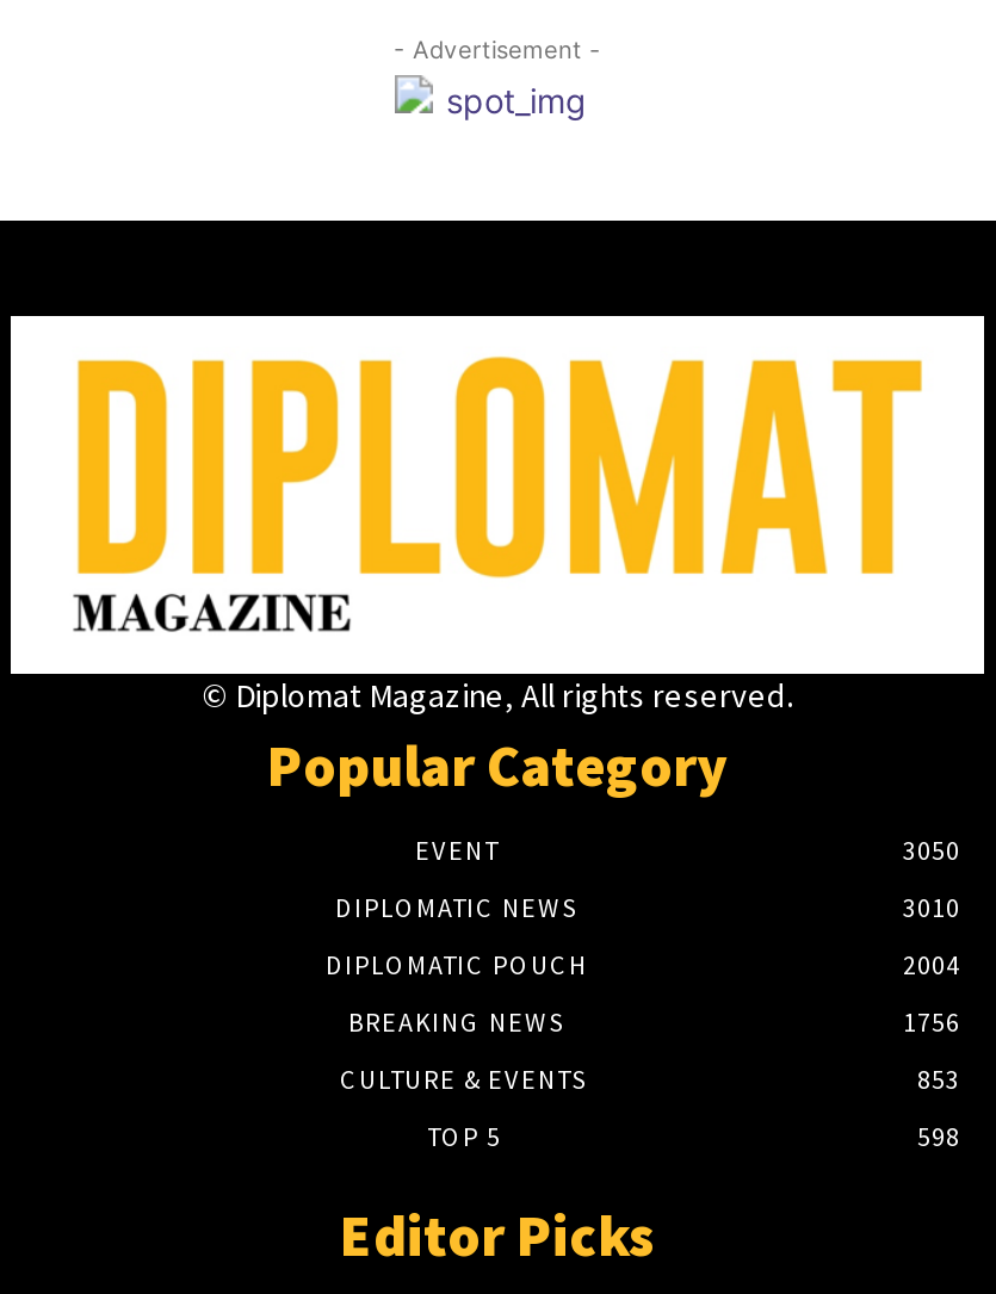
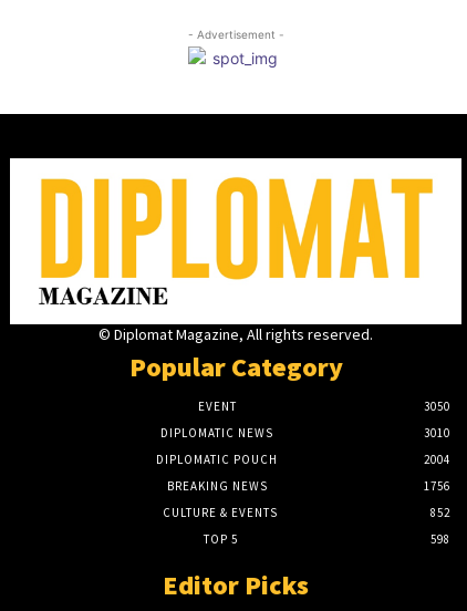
[917,1061,960,1095] 853 -> [430,504,450,520] 852

